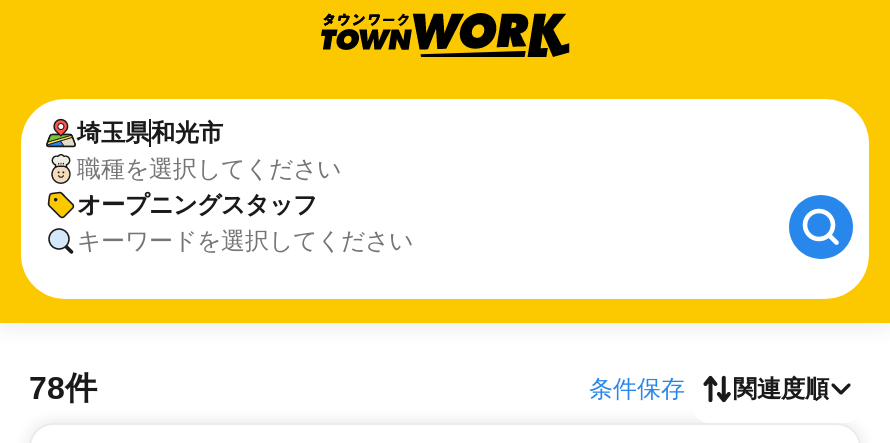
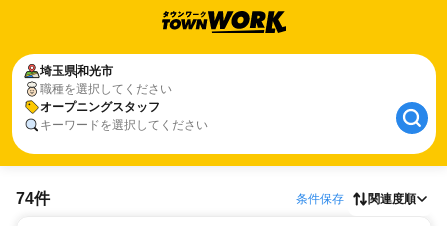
[29,371,97,405] 78件 -> [16,190,50,207] 74件

